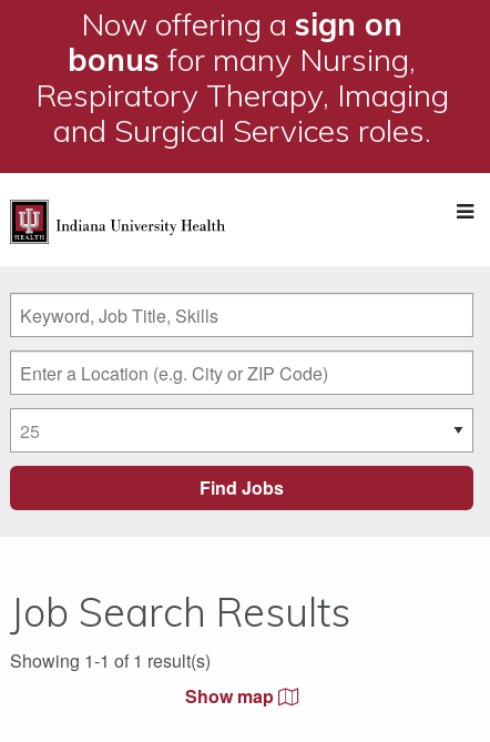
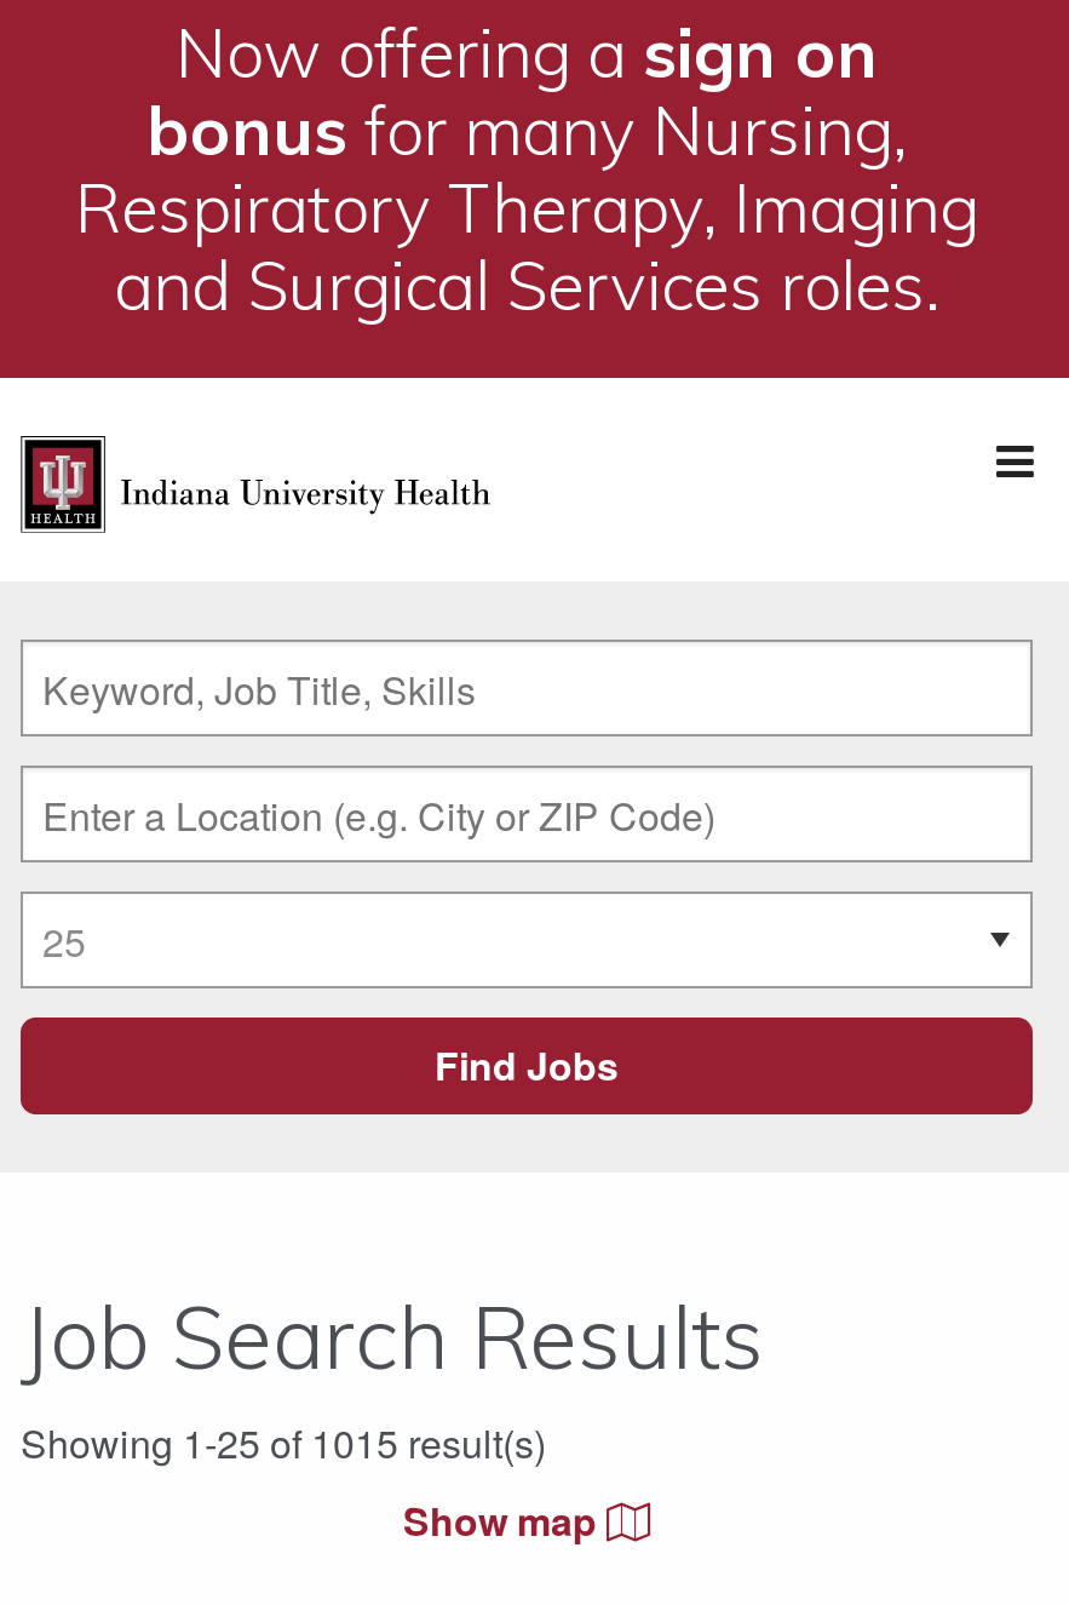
[10,648,220,673] Showing 1-1 of 1 result(s) -> [21,1415,565,1471] Showing 1-25 of 1015 result(s)

